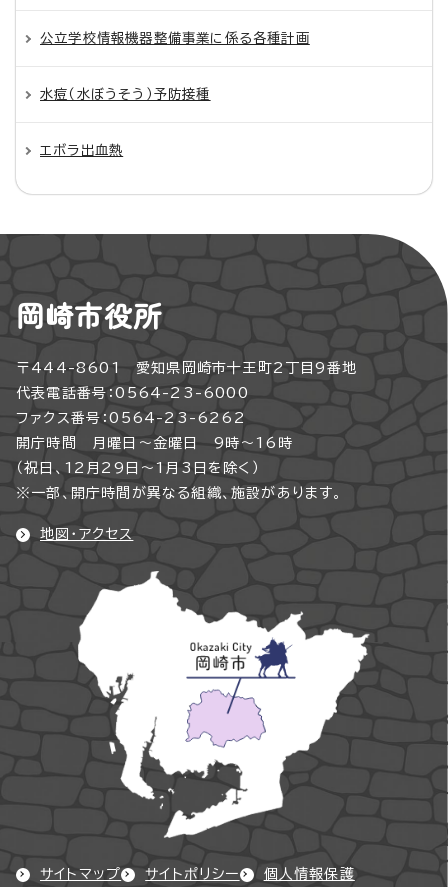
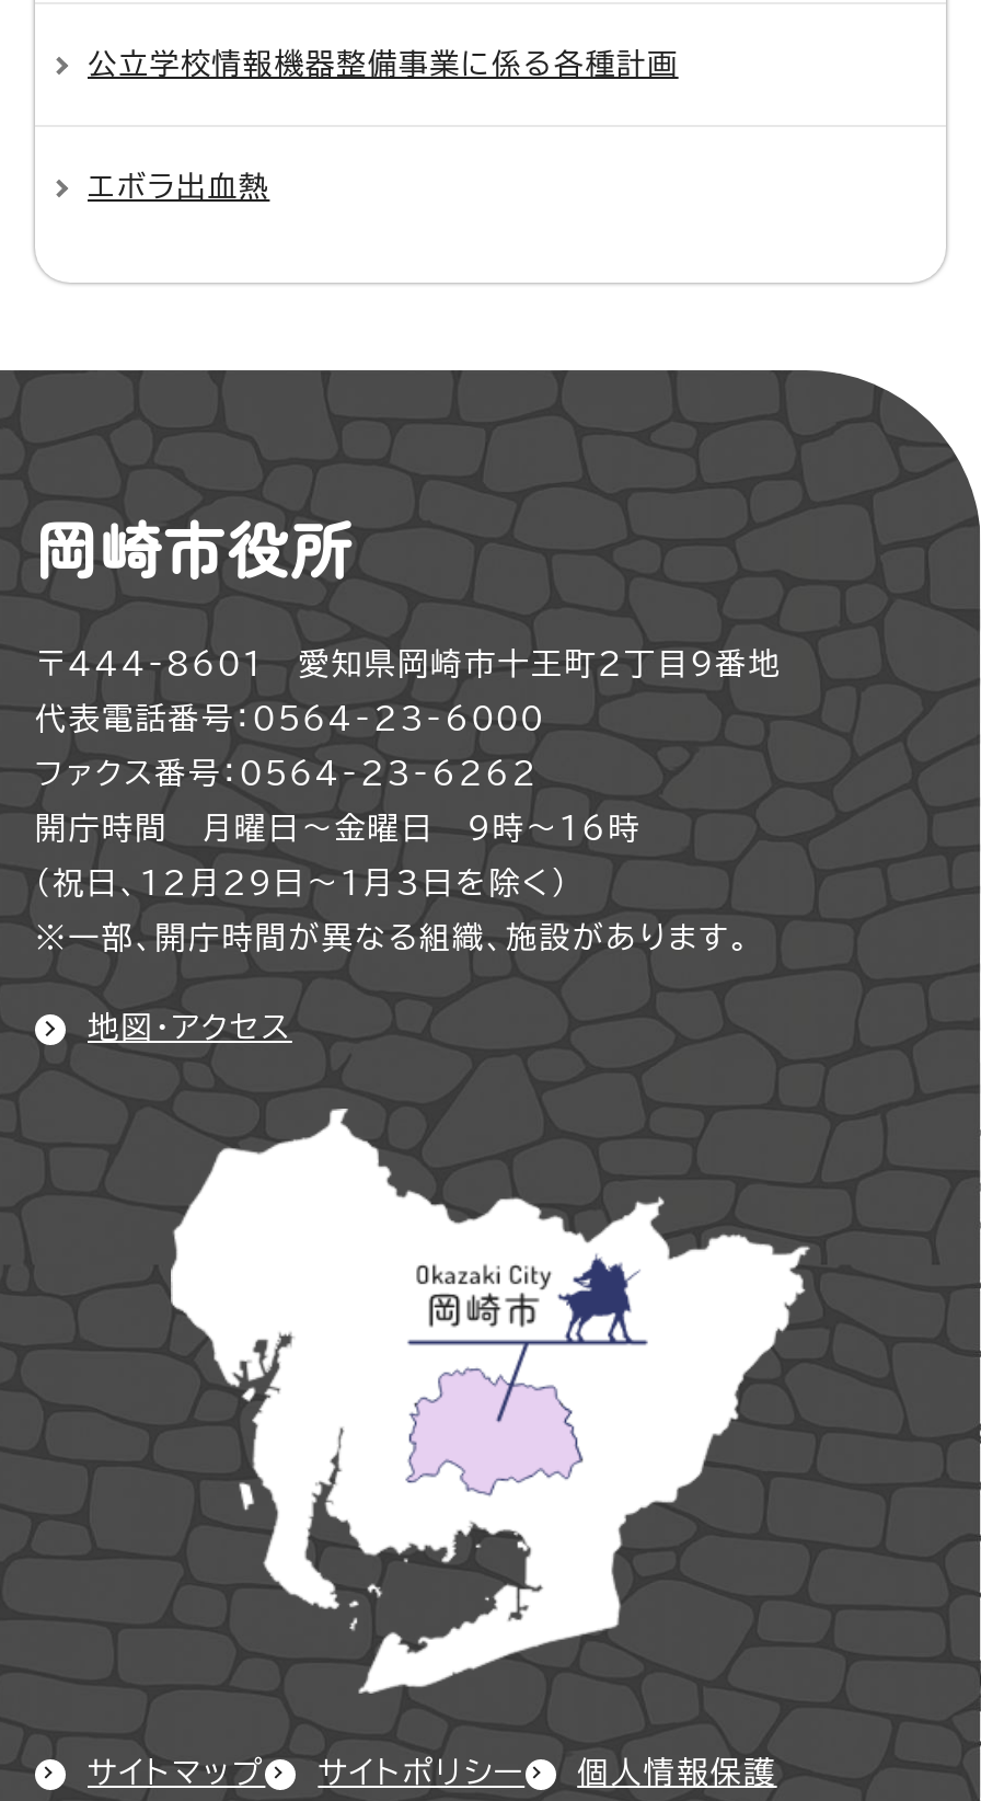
[40,87,211,101] 水痘（水ぼうそう）予防接種 -> none

